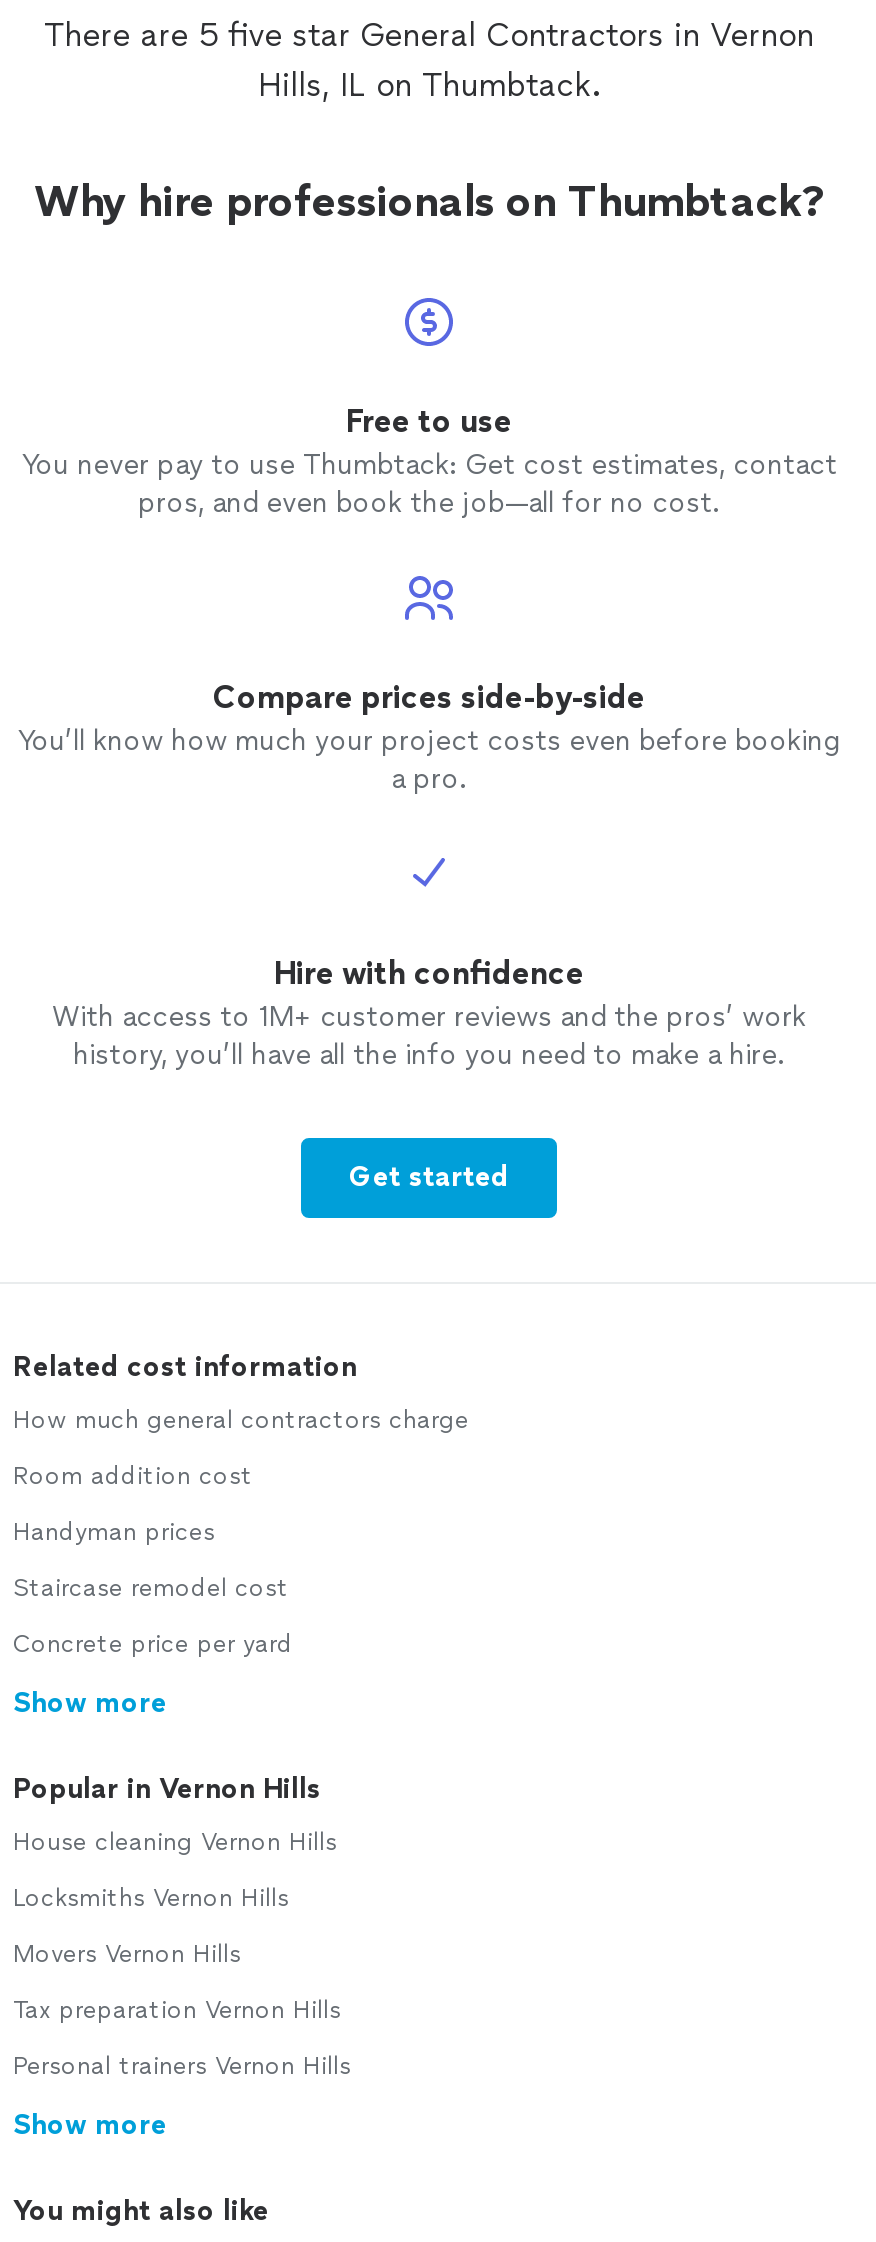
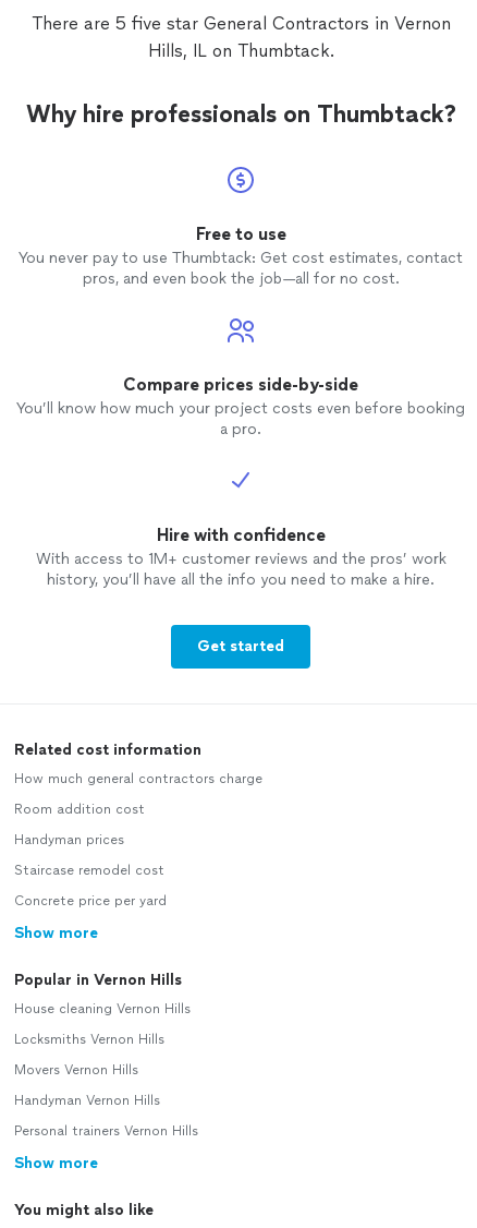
[13,1996,341,2024] Tax preparation Vernon Hills -> [14,1093,160,1108] Handyman Vernon Hills

